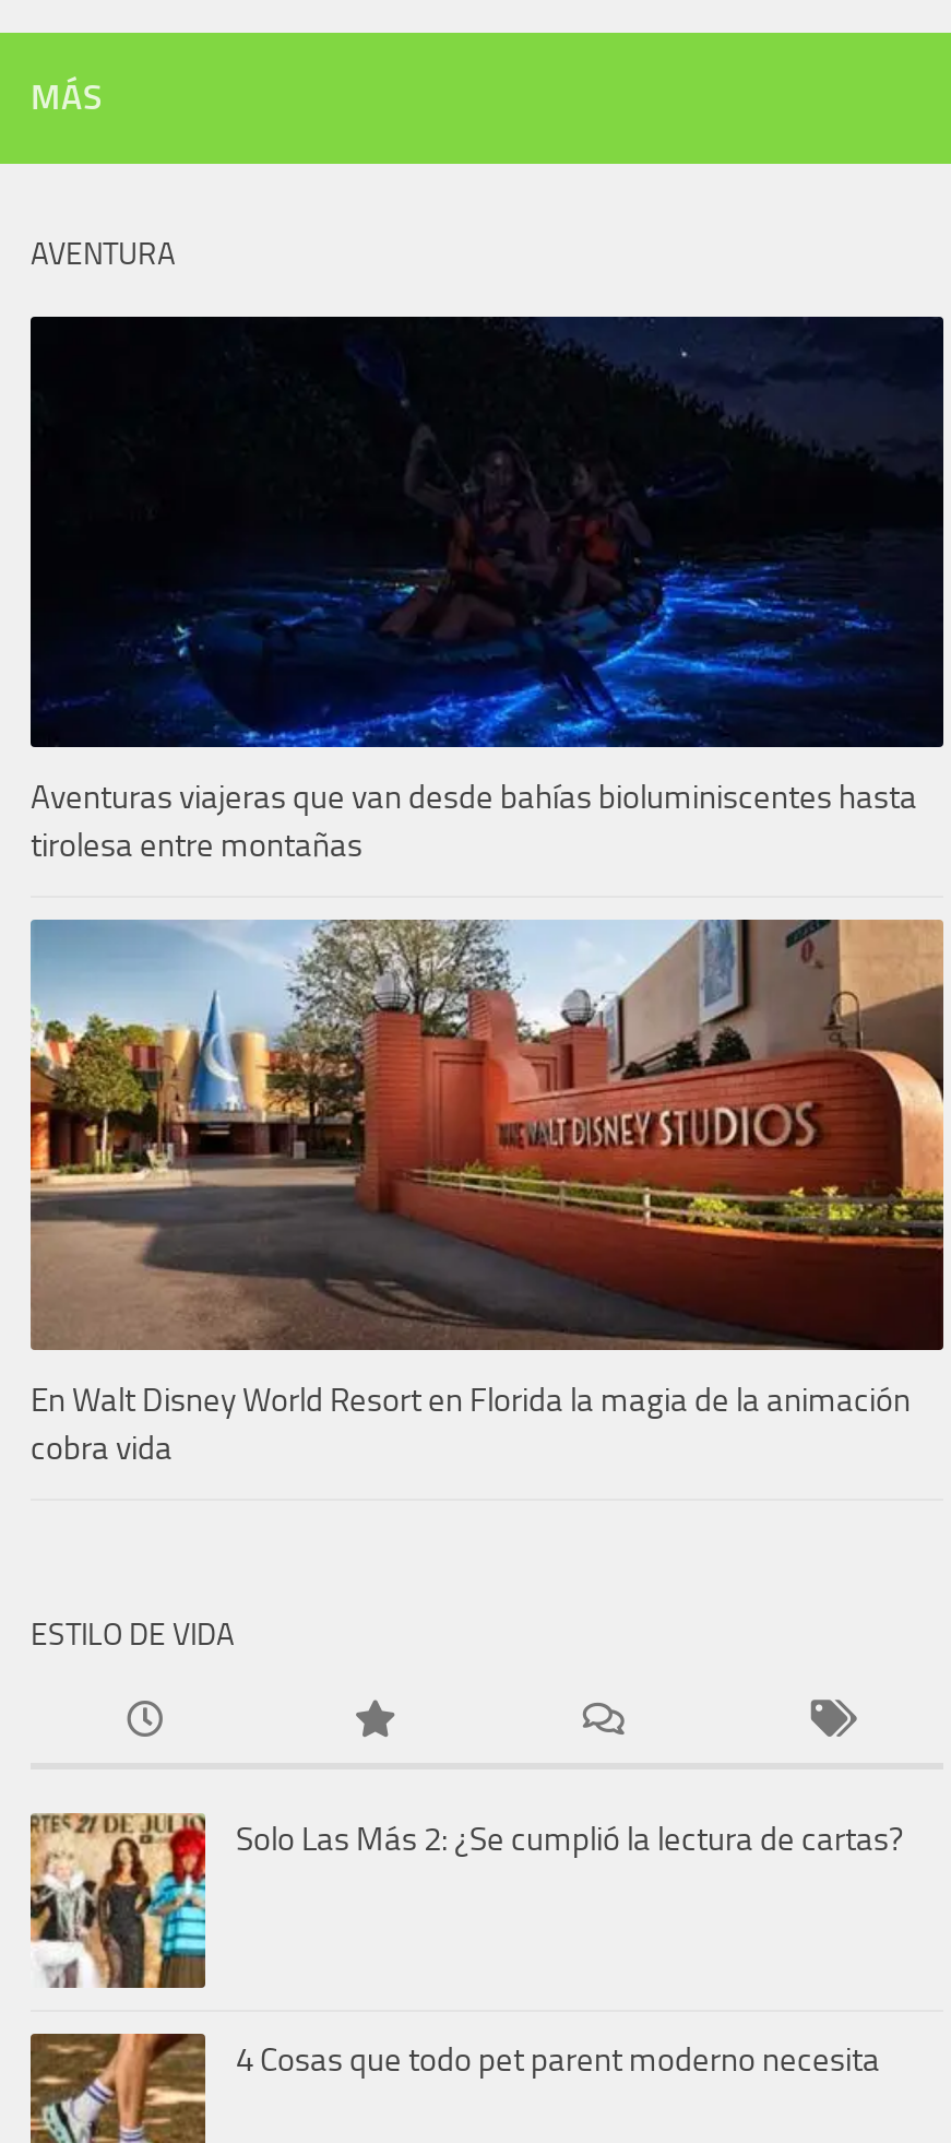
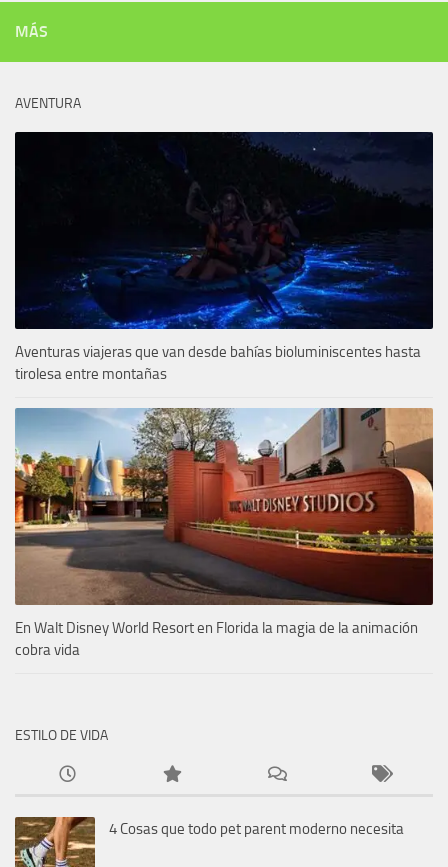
[28,1811,904,1990] [image] | Solo Las Más 2: ¿Se cumplió la lectura de cartas? -> none

